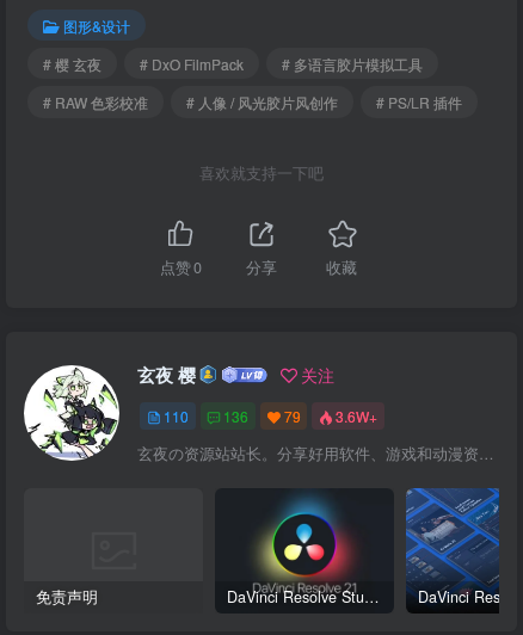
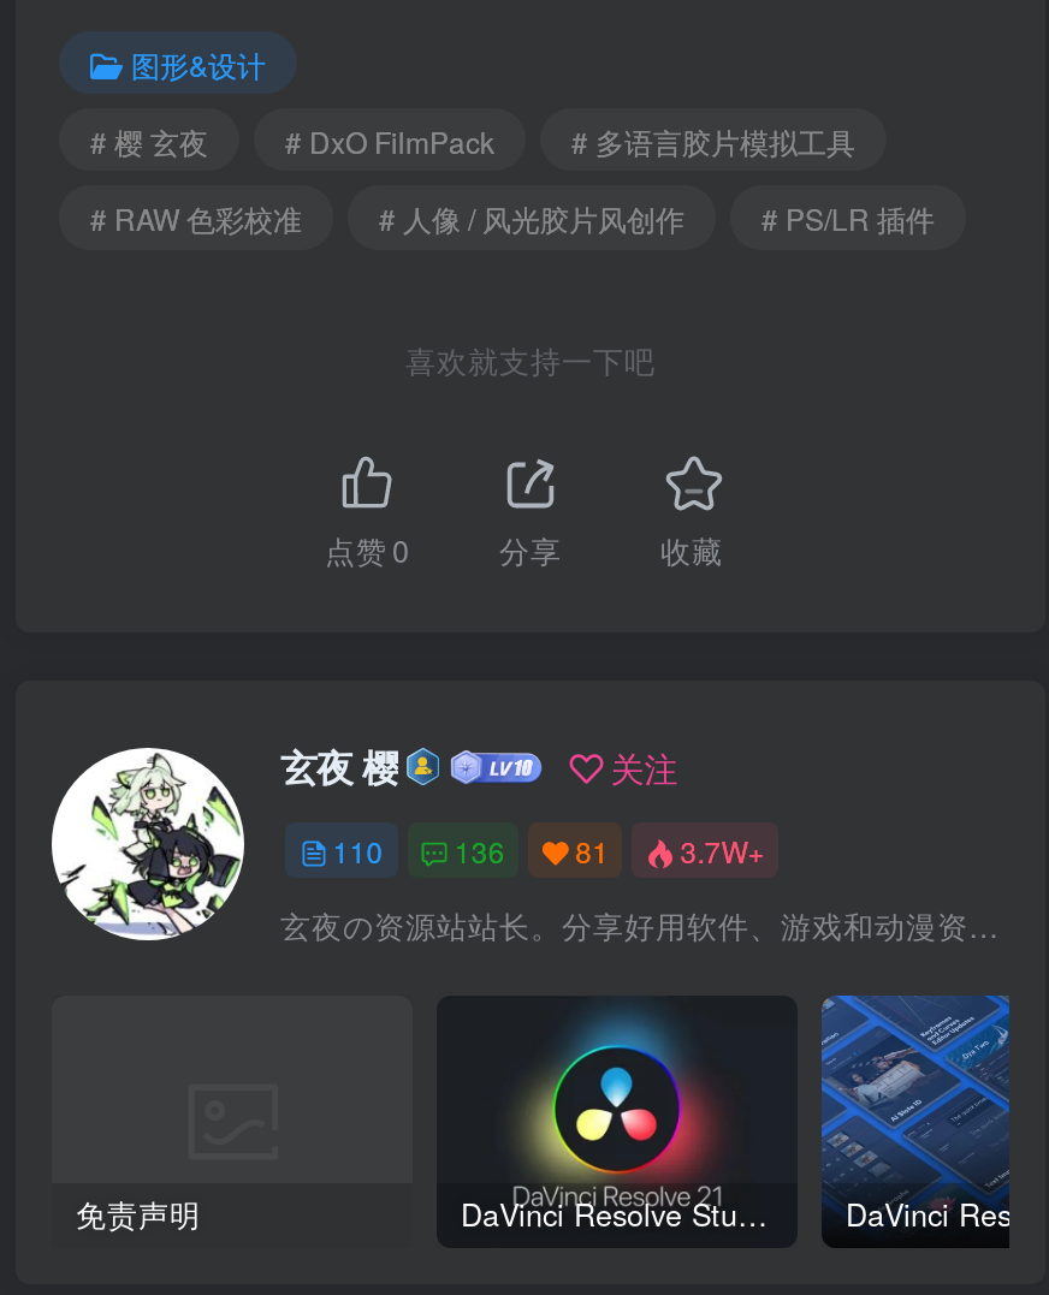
[284,406,378,426] 79 | 3.6W+ -> [576,829,765,870] 81 | 3.7W+

